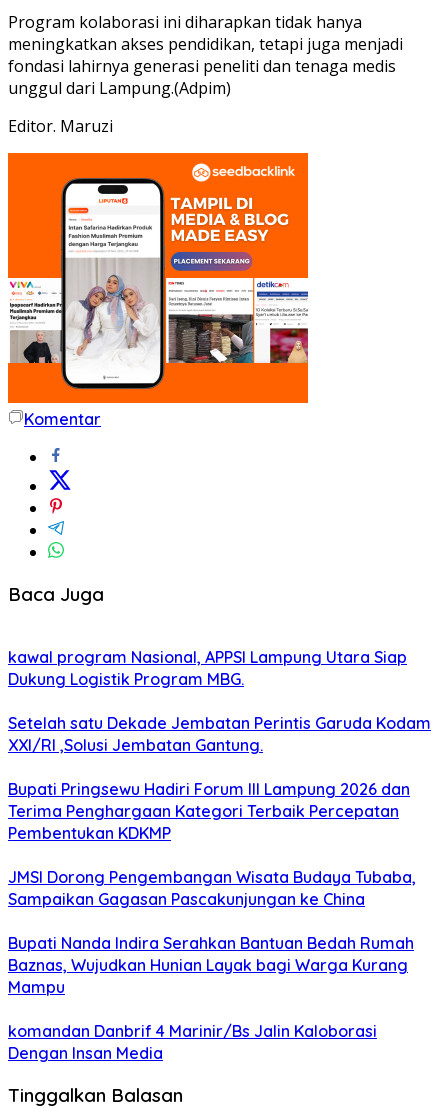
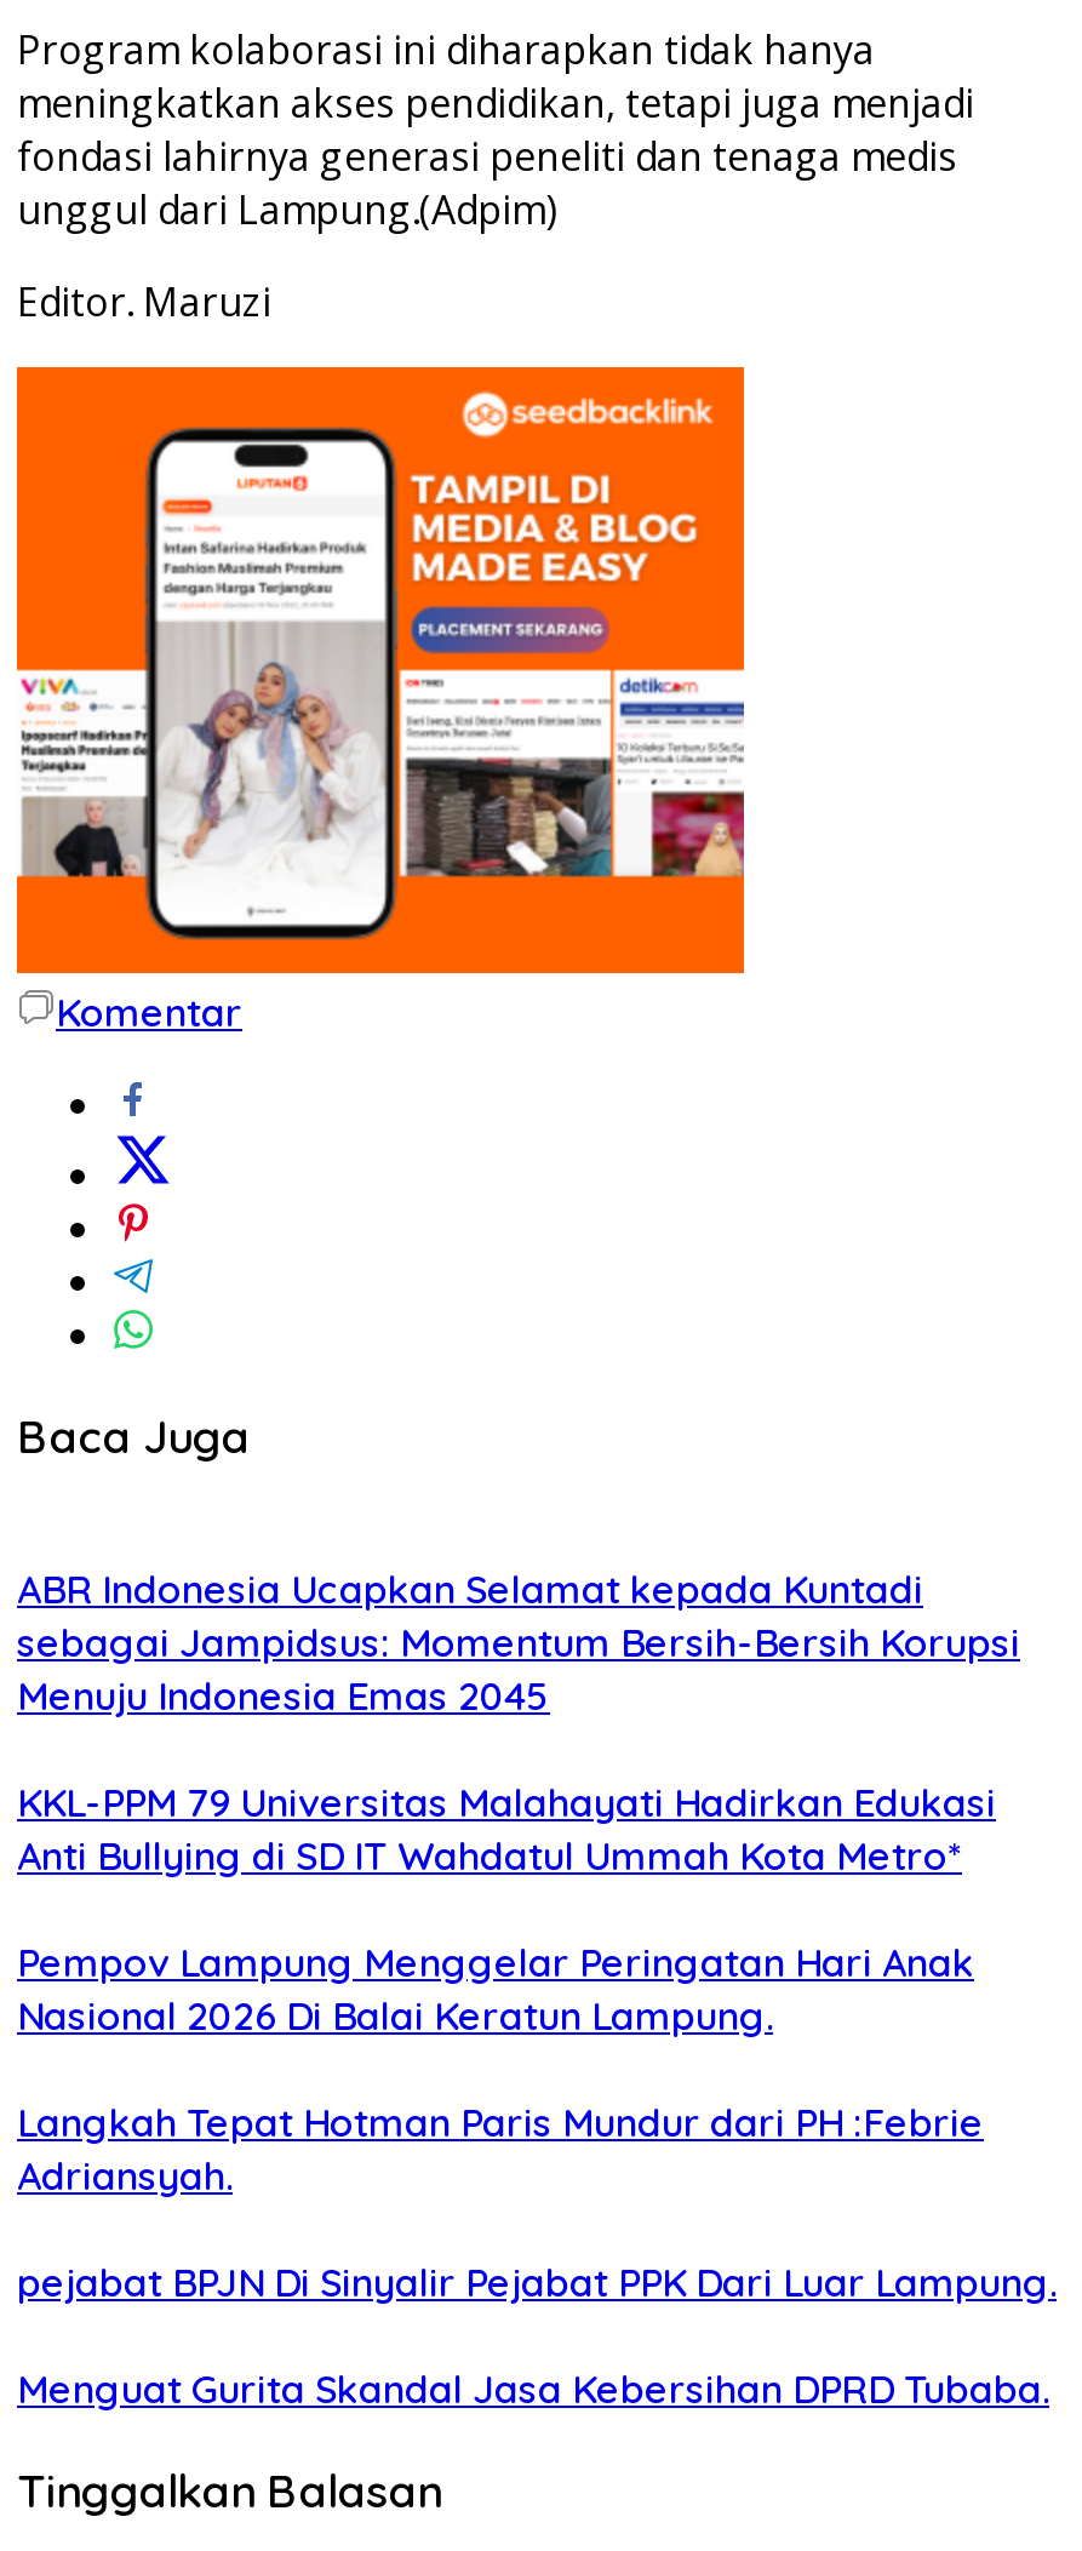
[8,647,407,689] kawal program Nasional, APPSI Lampung Utara Siap | Dukung Logistik Program MBG. -> [17,1565,1020,1720] ABR Indonesia Ucapkan Selamat kepada Kuntadi | sebagai Jampidsus: Momentum Bersih-Bersih Korupsi | Menuju Indonesia Emas 2045
[8,713,431,755] Setelah satu Dekade Jembatan Perintis Garuda Kodam | XXI/RI ,Solusi Jembatan Gantung. -> [17,1778,996,1880] KKL-PPM 79 Universitas Malahayati Hadirkan Edukasi | Anti Bullying di SD IT Wahdatul Ummah Kota Metro*
[8,779,410,843] Bupati Pringsewu Hadiri Forum III Lampung 2026 dan | Terima Penghargaan Kategori Terbaik Percepatan | Pembentukan KDKMP -> [17,1938,974,2040] Pempov Lampung Menggelar Peringatan Hari Anak | Nasional 2026 Di Balai Keratun Lampung.
[8,867,416,909] JMSI Dorong Pengembangan Wisata Budaya Tubaba, | Sampaikan Gagasan Pascakunjungan ke China -> [17,2098,984,2200] Langkah Tepat Hotman Paris Mundur dari PH :Febrie | Adriansyah.
[8,933,414,997] Bupati Nanda Indira Serahkan Bantuan Bedah Rumah | Baznas, Wujudkan Hunian Layak bagi Warga Kurang | Mampu -> [17,2258,1057,2307] pejabat BPJN Di Sinyalir Pejabat PPK Dari Luar Lampung.
[8,1021,377,1063] komandan Danbrif 4 Marinir/Bs Jalin Kaloborasi | Dengan Insan Media -> [17,2365,1049,2413] Menguat Gurita Skandal Jasa Kebersihan DPRD Tubaba.

